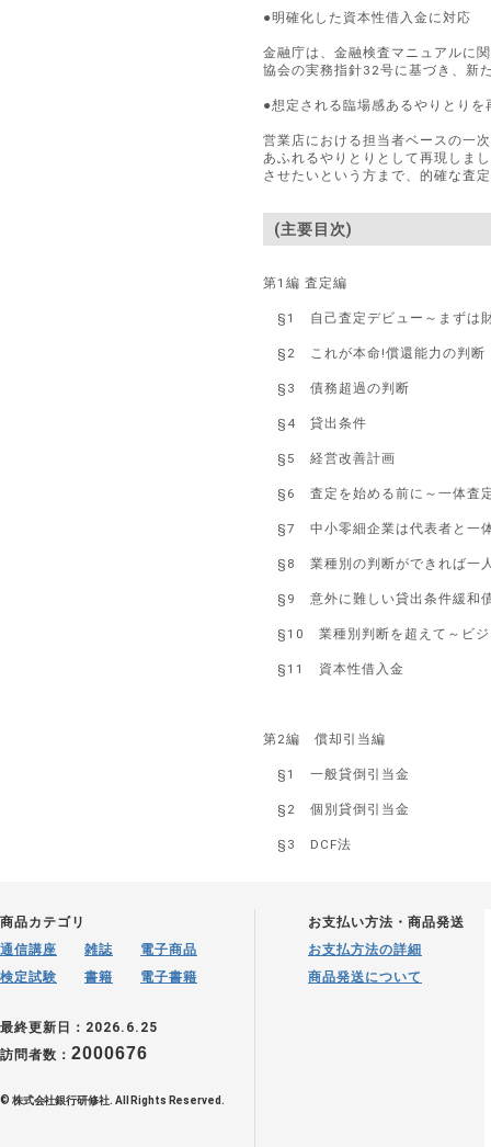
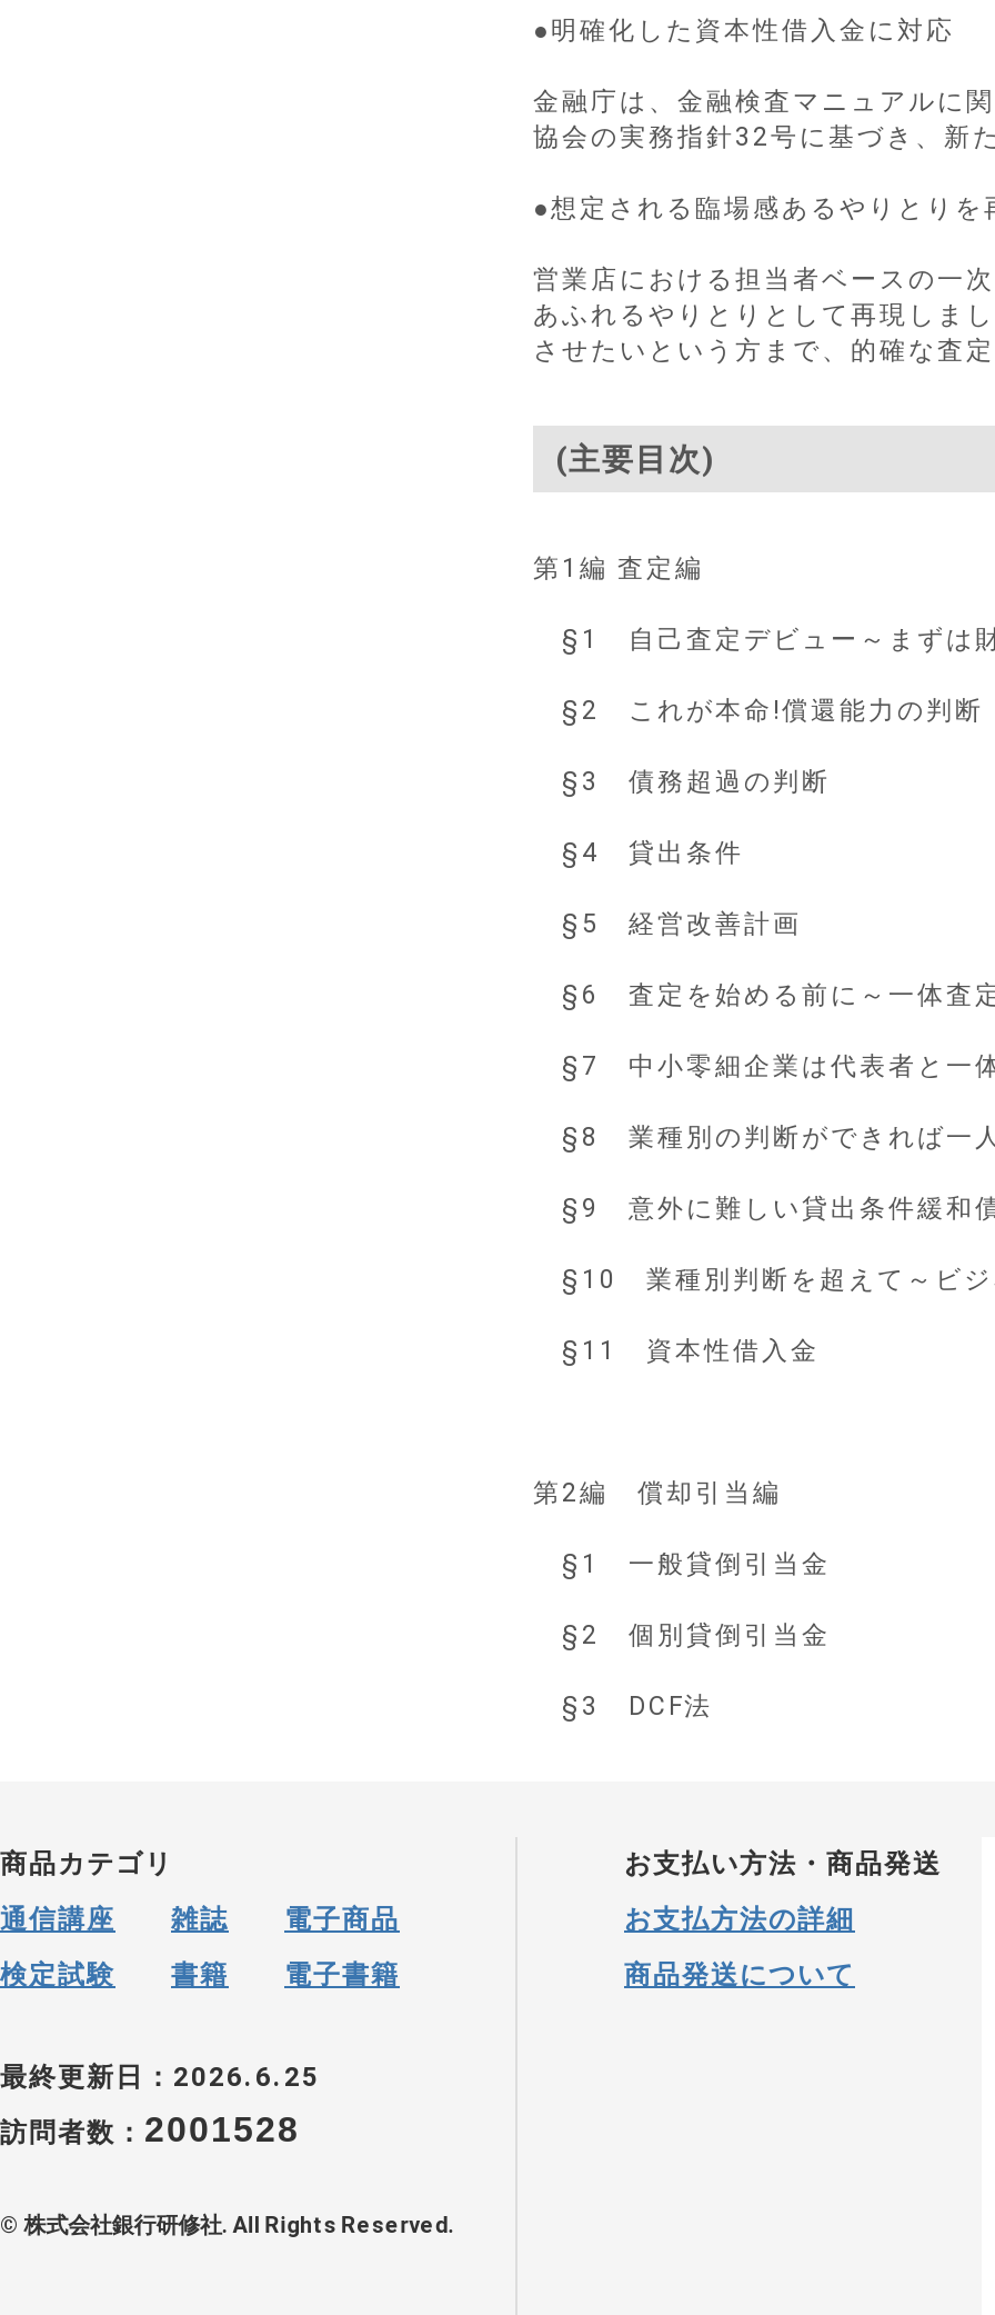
[0,1044,148,1063] 訪問者数：2000676 -> [0,2111,300,2148] 訪問者数：2001528

